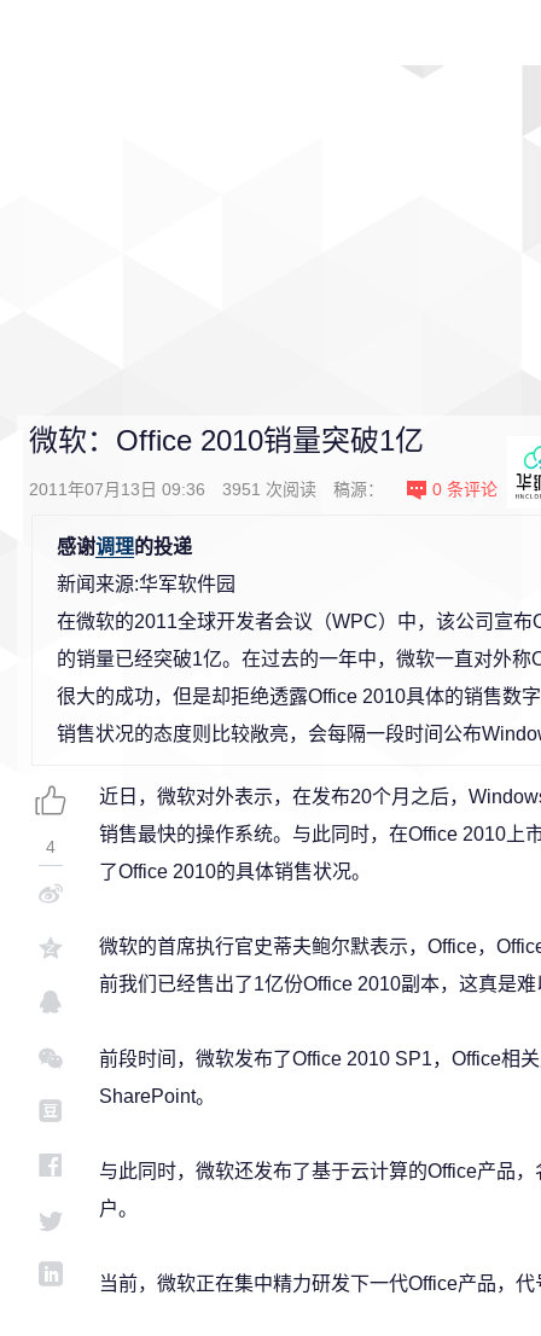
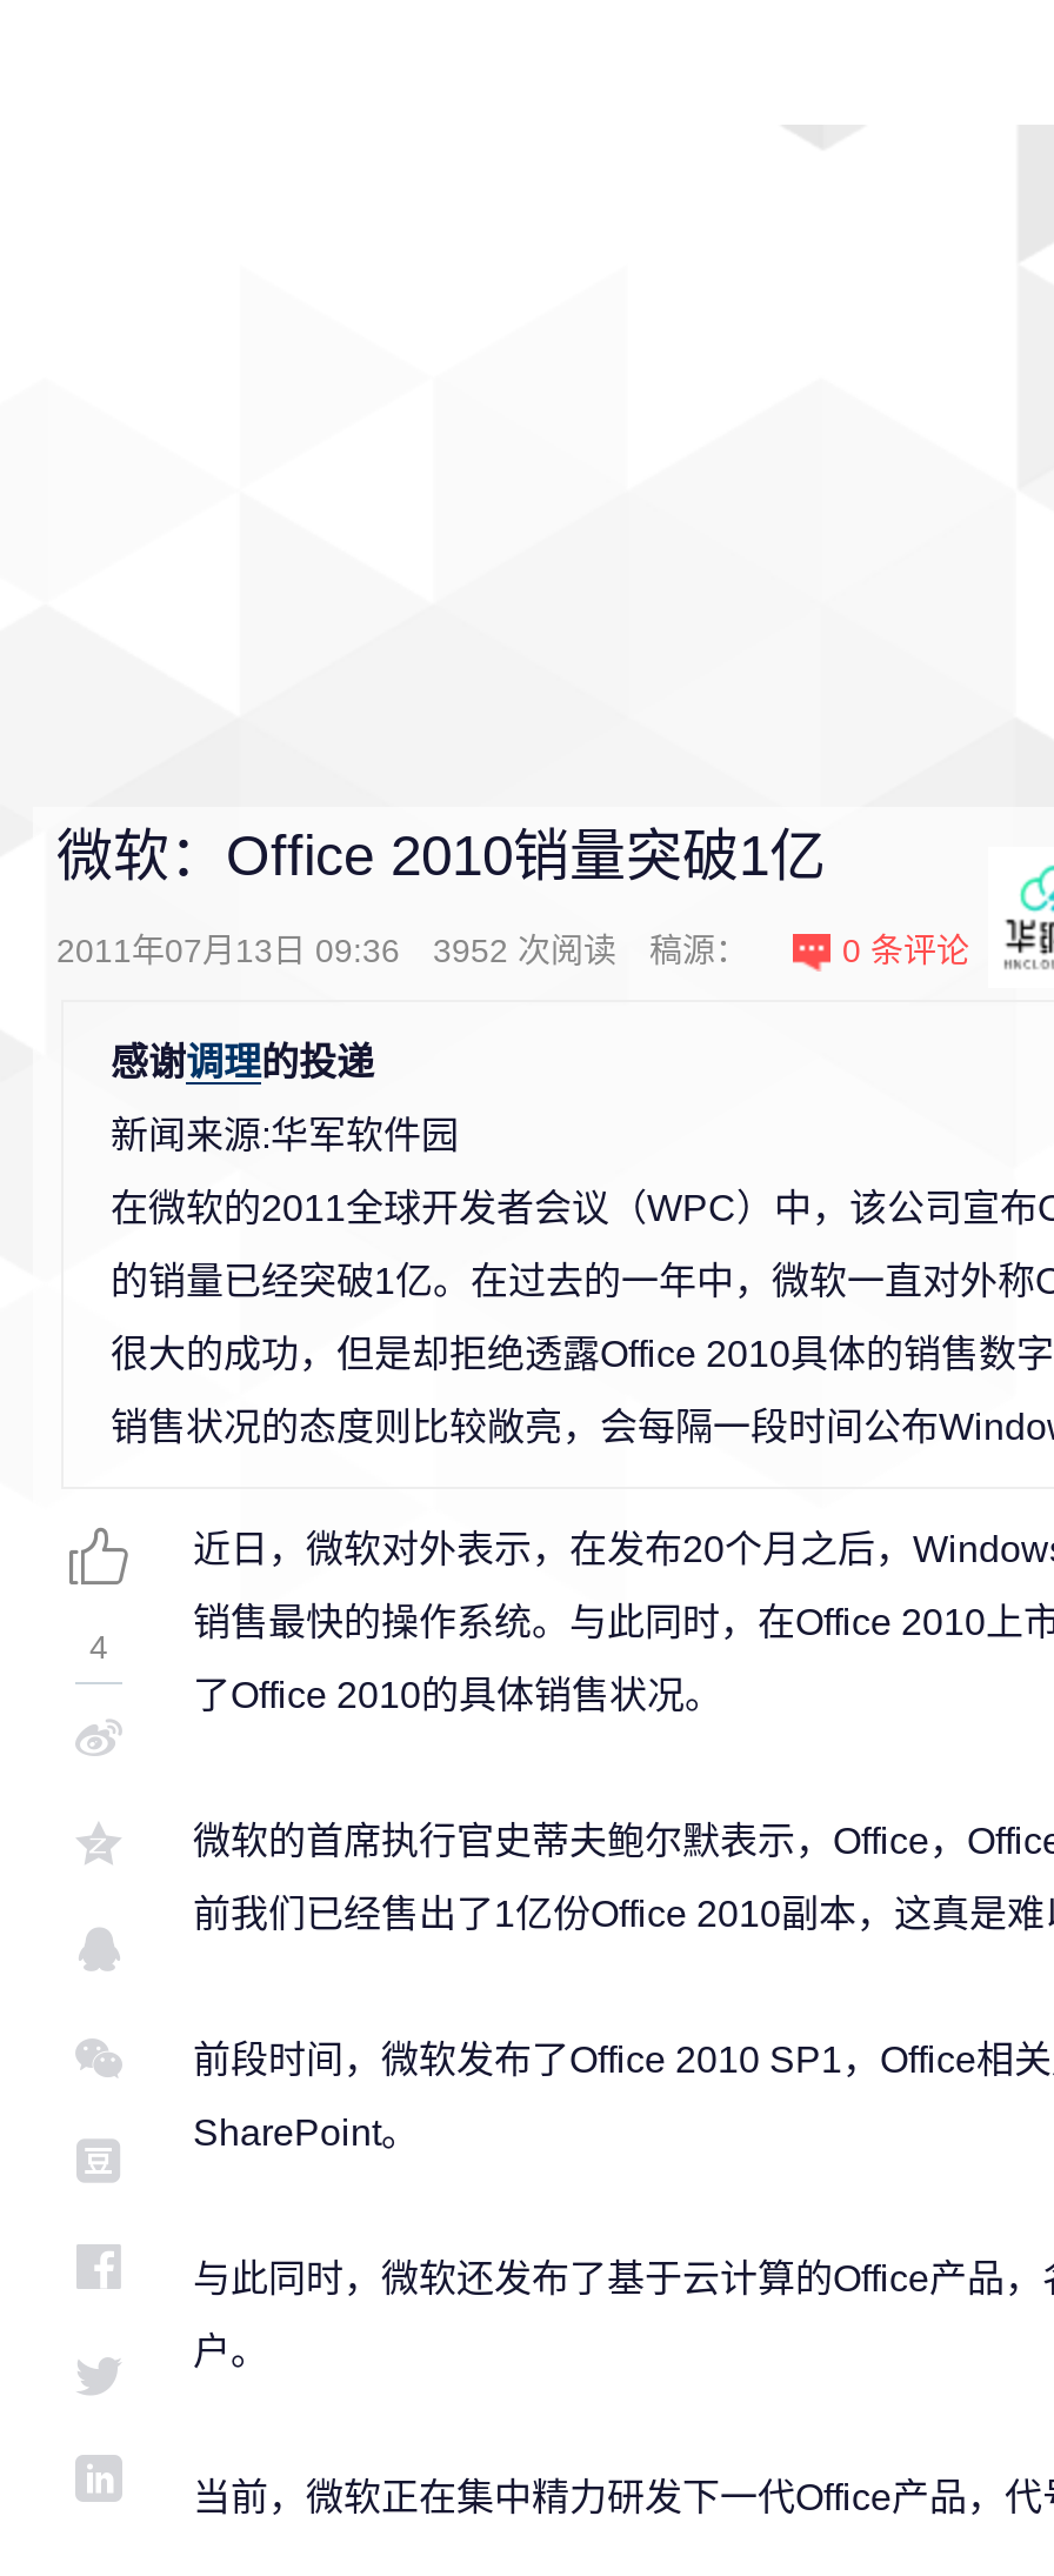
[29,480,384,499] 2011年07月13日 09:36 3951次阅读 稿源： -> [56,932,748,969] 2011年07月13日 09:36 3952次阅读 稿源：

